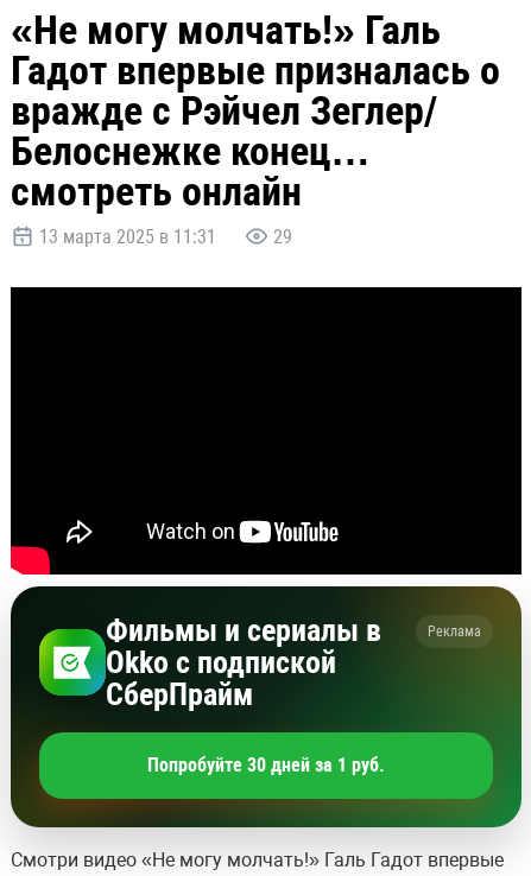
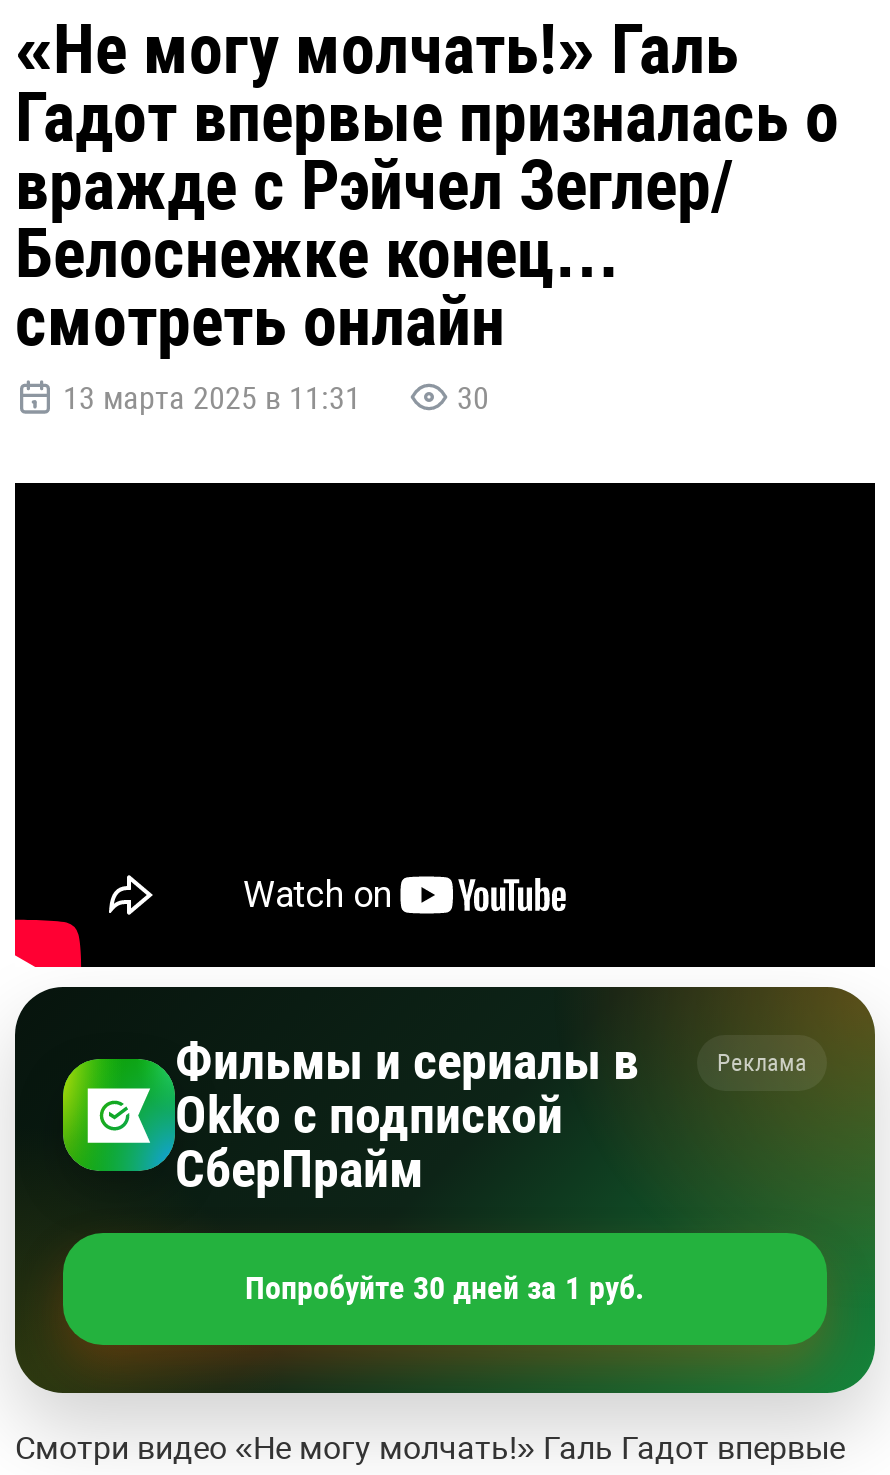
[268,226,292,248] 29 -> [449,379,489,417] 30

